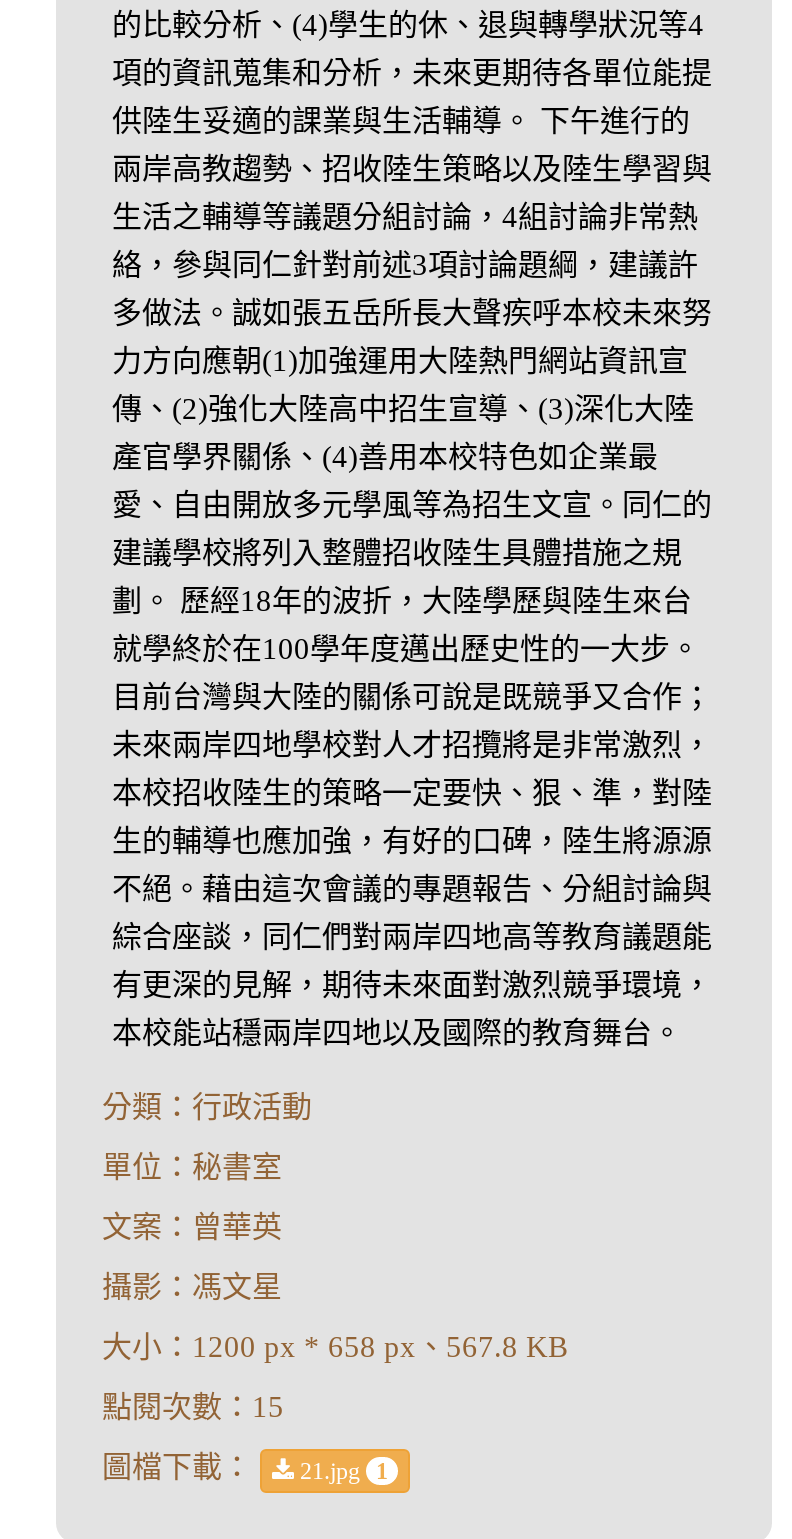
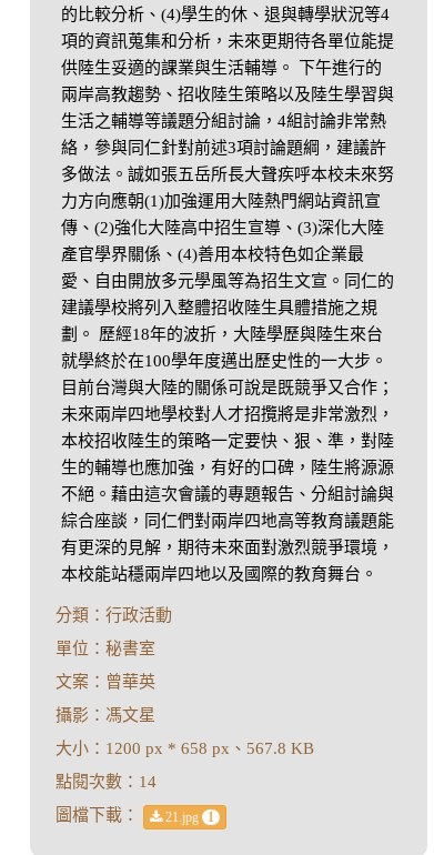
[102,1392,284,1424] 點閱次數：15 -> [55,773,157,791] 點閱次數：14

